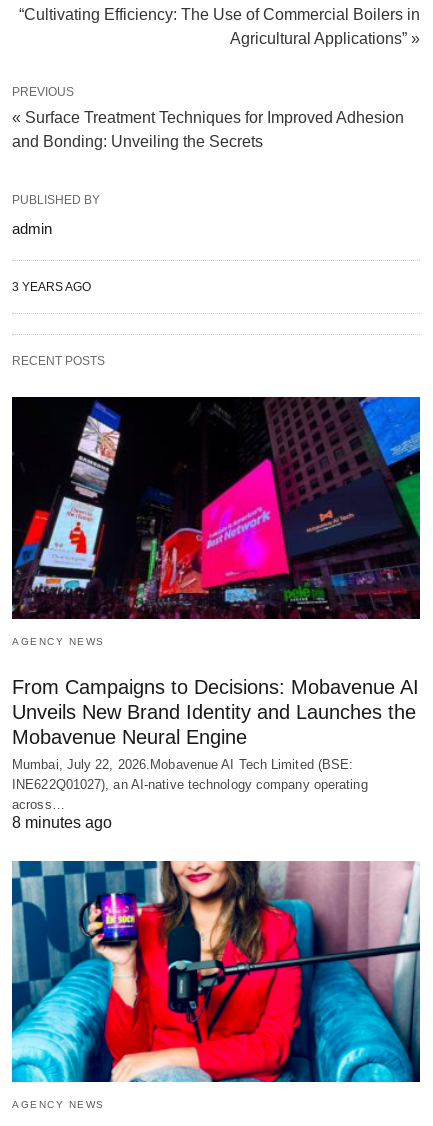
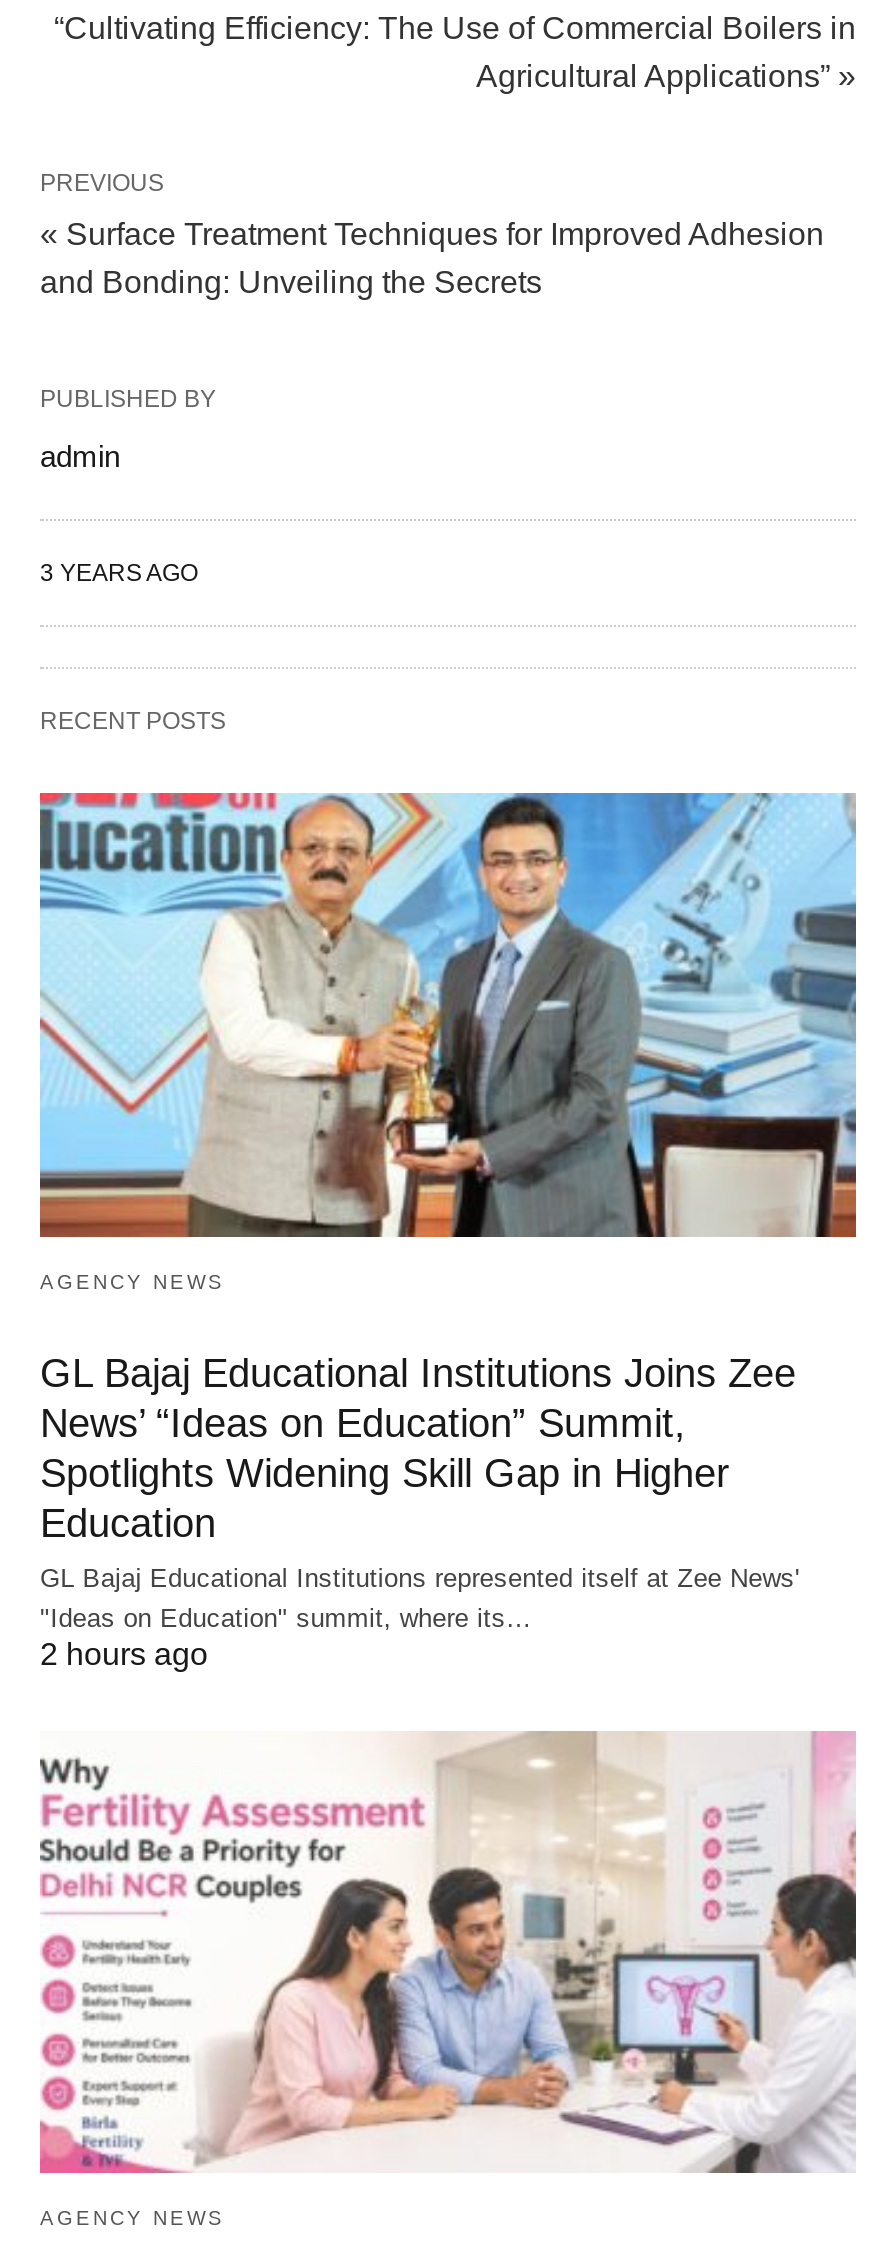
[11,396,421,620] [image] -> [38,791,858,1239] [image]
[12,676,419,831] From Campaigns to Decisions: Mobavenue AI | Unveils New Brand Identity and Launches the | Mobavenue Neural Engine | Mumbai, July 22, 2026.Mobavenue AI Tech Limited (BSE: | INE622Q01027), an AI-native technology company operating | across… | 8 minutes ago -> [40,1350,799,1670] GL Bajaj Educational Institutions Joins Zee | News’ “Ideas on Education” Summit, | Spotlights Widening Skill Gap in Higher | Education | GL Bajaj Educational Institutions represented itself at Zee News' | "Ideas on Education" summit, where its… | 2 hours ago
[11,860,421,1083] [image] -> [38,1731,858,2175] [image]

